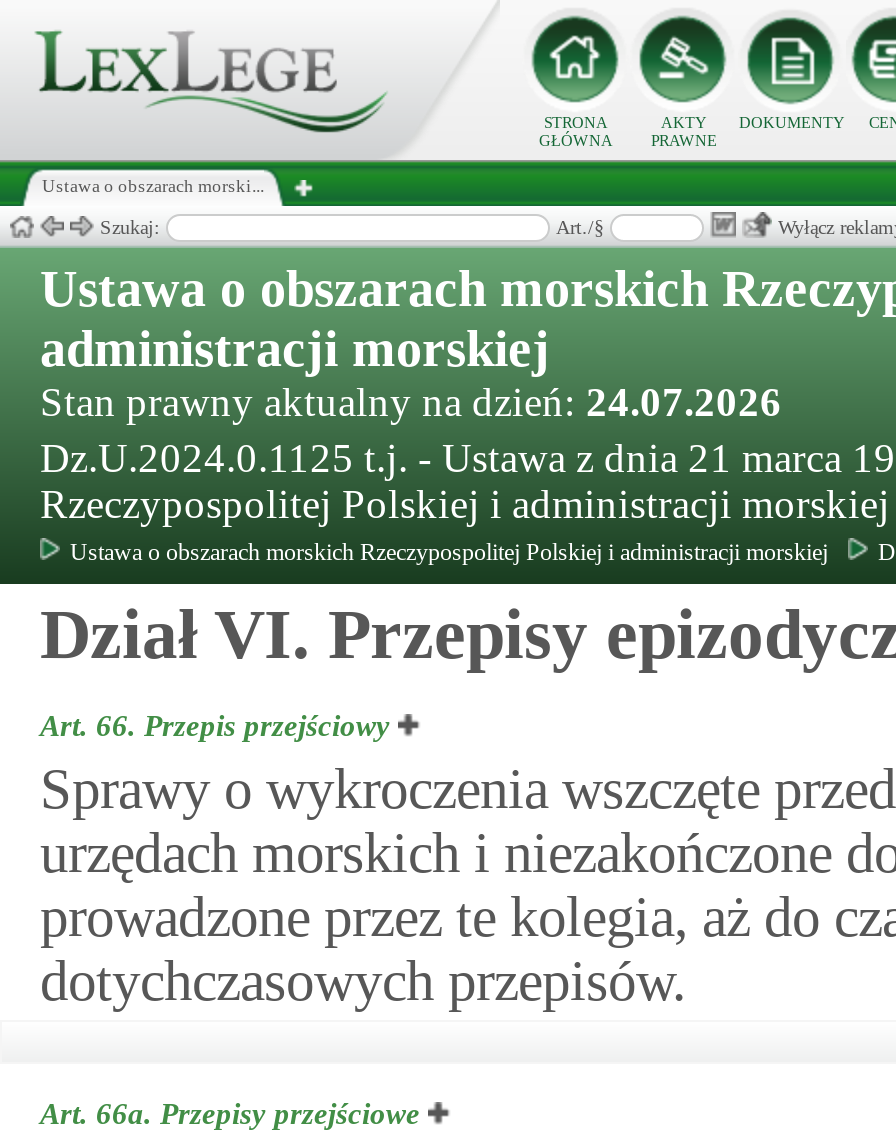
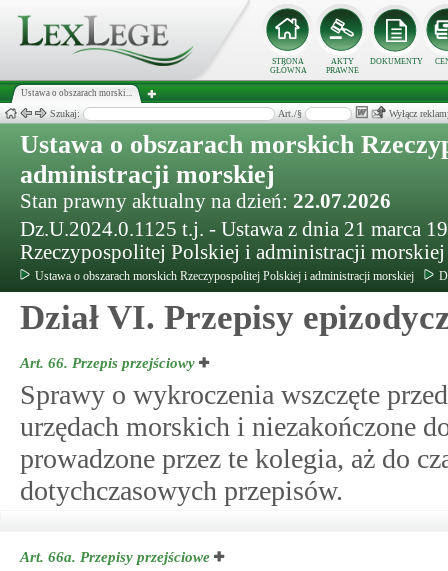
[40,380,782,424] Stan prawny aktualny na dzień: 24.07.2026 -> [20,190,391,212] Stan prawny aktualny na dzień: 22.07.2026

